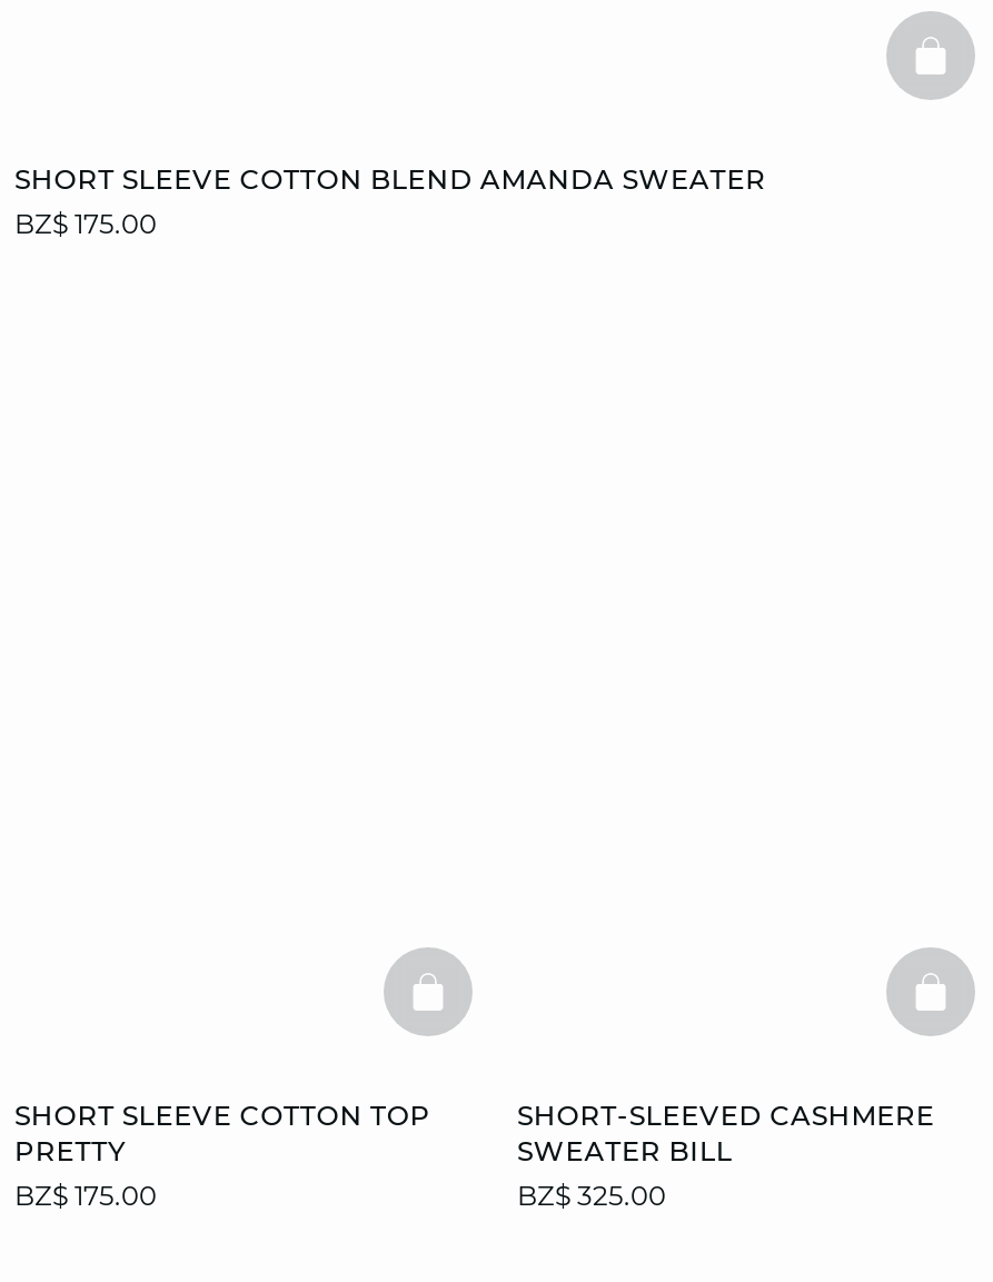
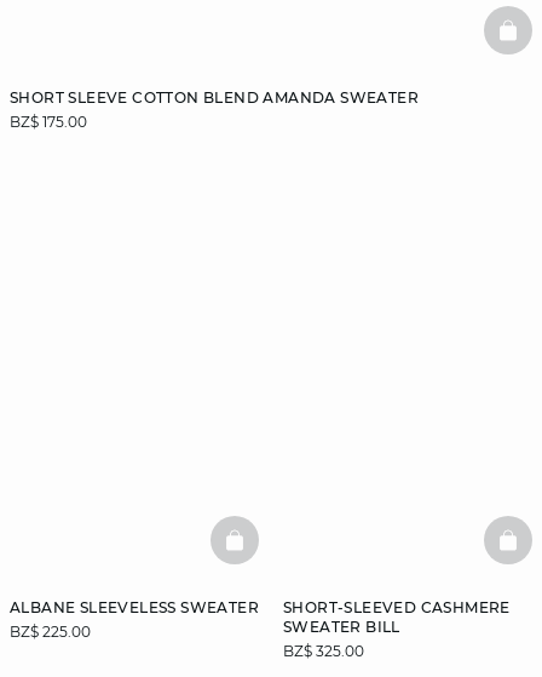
[14,1099,431,1212] SHORT SLEEVE COTTON TOP | PRETTY | BZ$ 175.00 -> [10,598,259,641] ALBANE SLEEVELESS SWEATER | BZ$ 225.00

